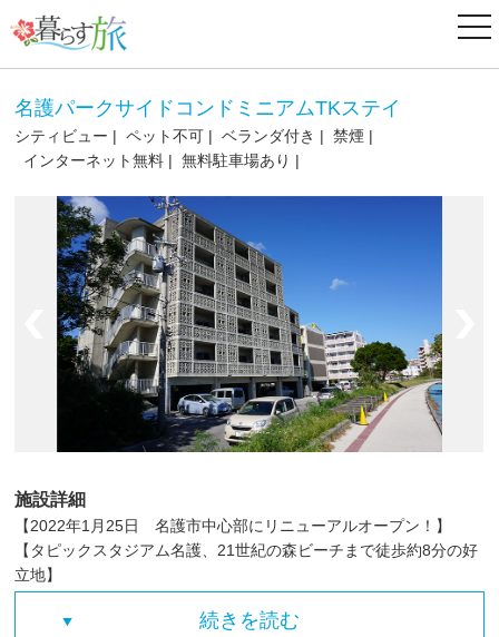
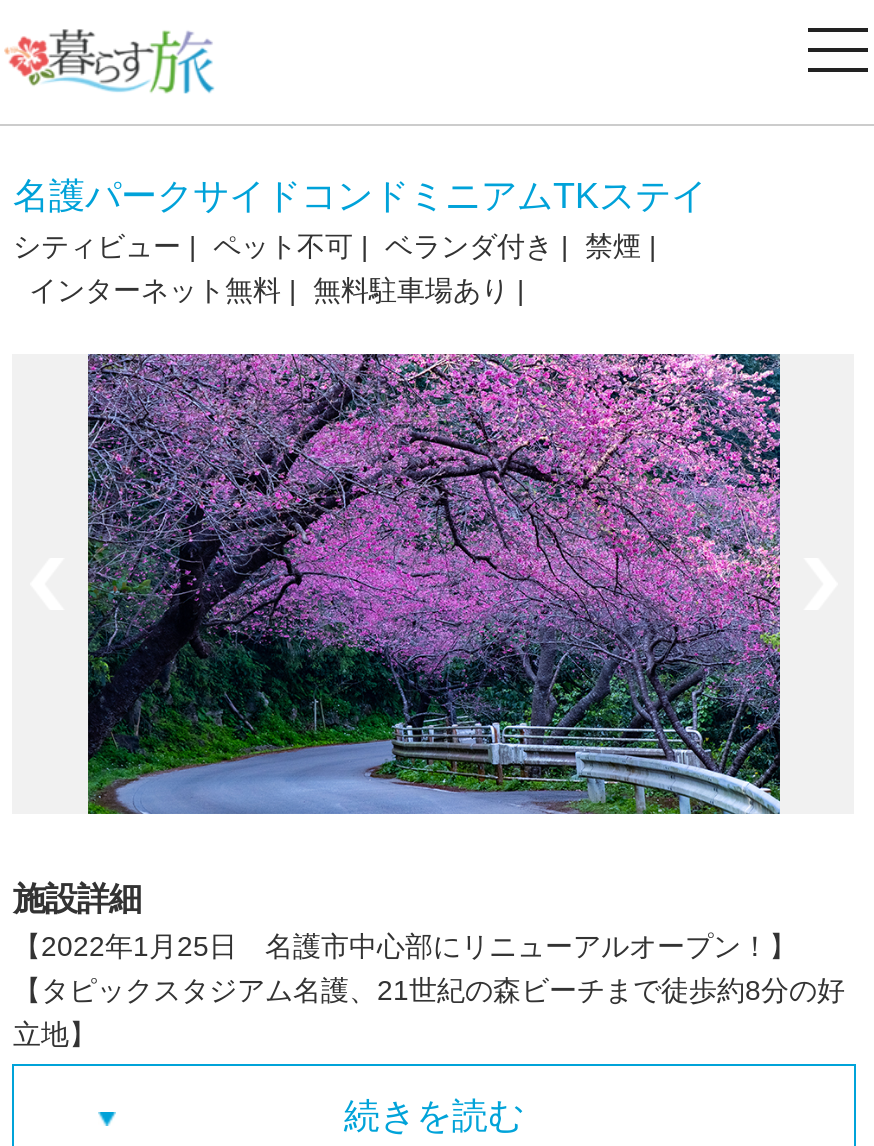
[56,195,443,453] [image] -> [86,352,782,816] [image]

